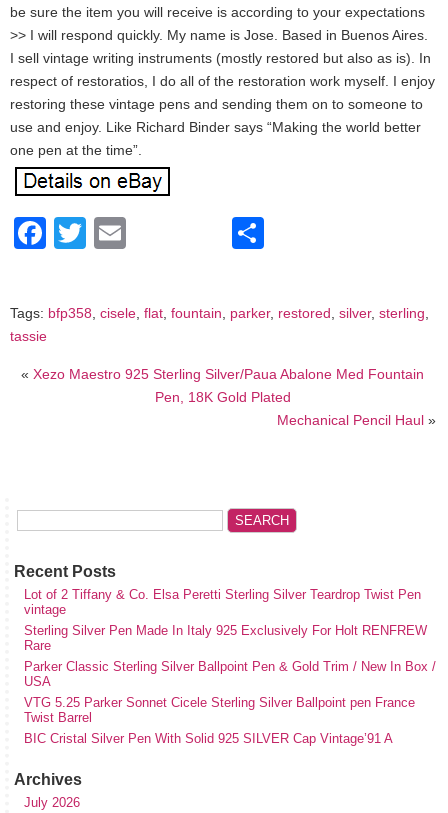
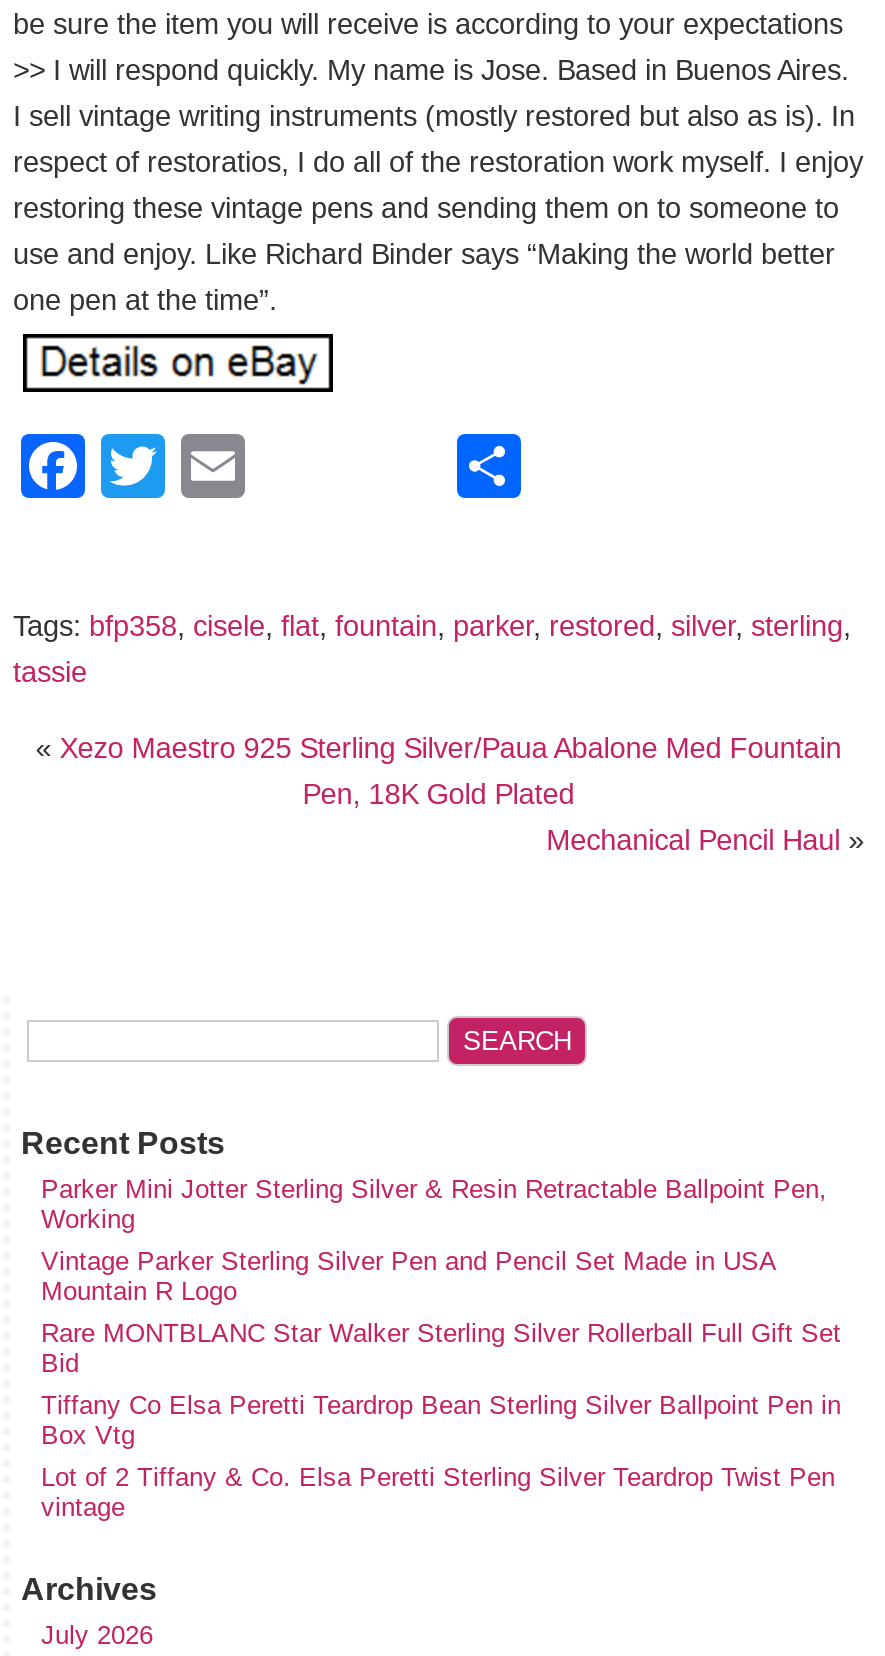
none -> [41,1174,841,1450] Parker Mini Jotter Sterling Silver & Resin Retractable Ballpoint Pen, | Working | Vintage Parker Sterling Silver Pen and Pencil Set Made in USA | Mountain R Logo | Rare MONTBLANC Star Walker Sterling Silver Rollerball Full Gift Set | Bid | Tiffany Co Elsa Peretti Teardrop Bean Sterling Silver Ballpoint Pen in | Box Vtg
moved [24,587,421,617] -> [41,1462,835,1522]: Lot of 2 Tiffany & Co. Elsa Peretti Sterling Silver Teardrop Twist Pen | vintage
[24,623,436,746] Sterling Silver Pen Made In Italy 925 Exclusively For Holt RENFREW | Rare | Parker Classic Sterling Silver Ballpoint Pen & Gold Trim / New In Box / | USA | VTG 5.25 Parker Sonnet Cicele Sterling Silver Ballpoint pen France | Twist Barrel | BIC Cristal Silver Pen With Solid 925 SILVER Cap Vintage’91 A -> none

